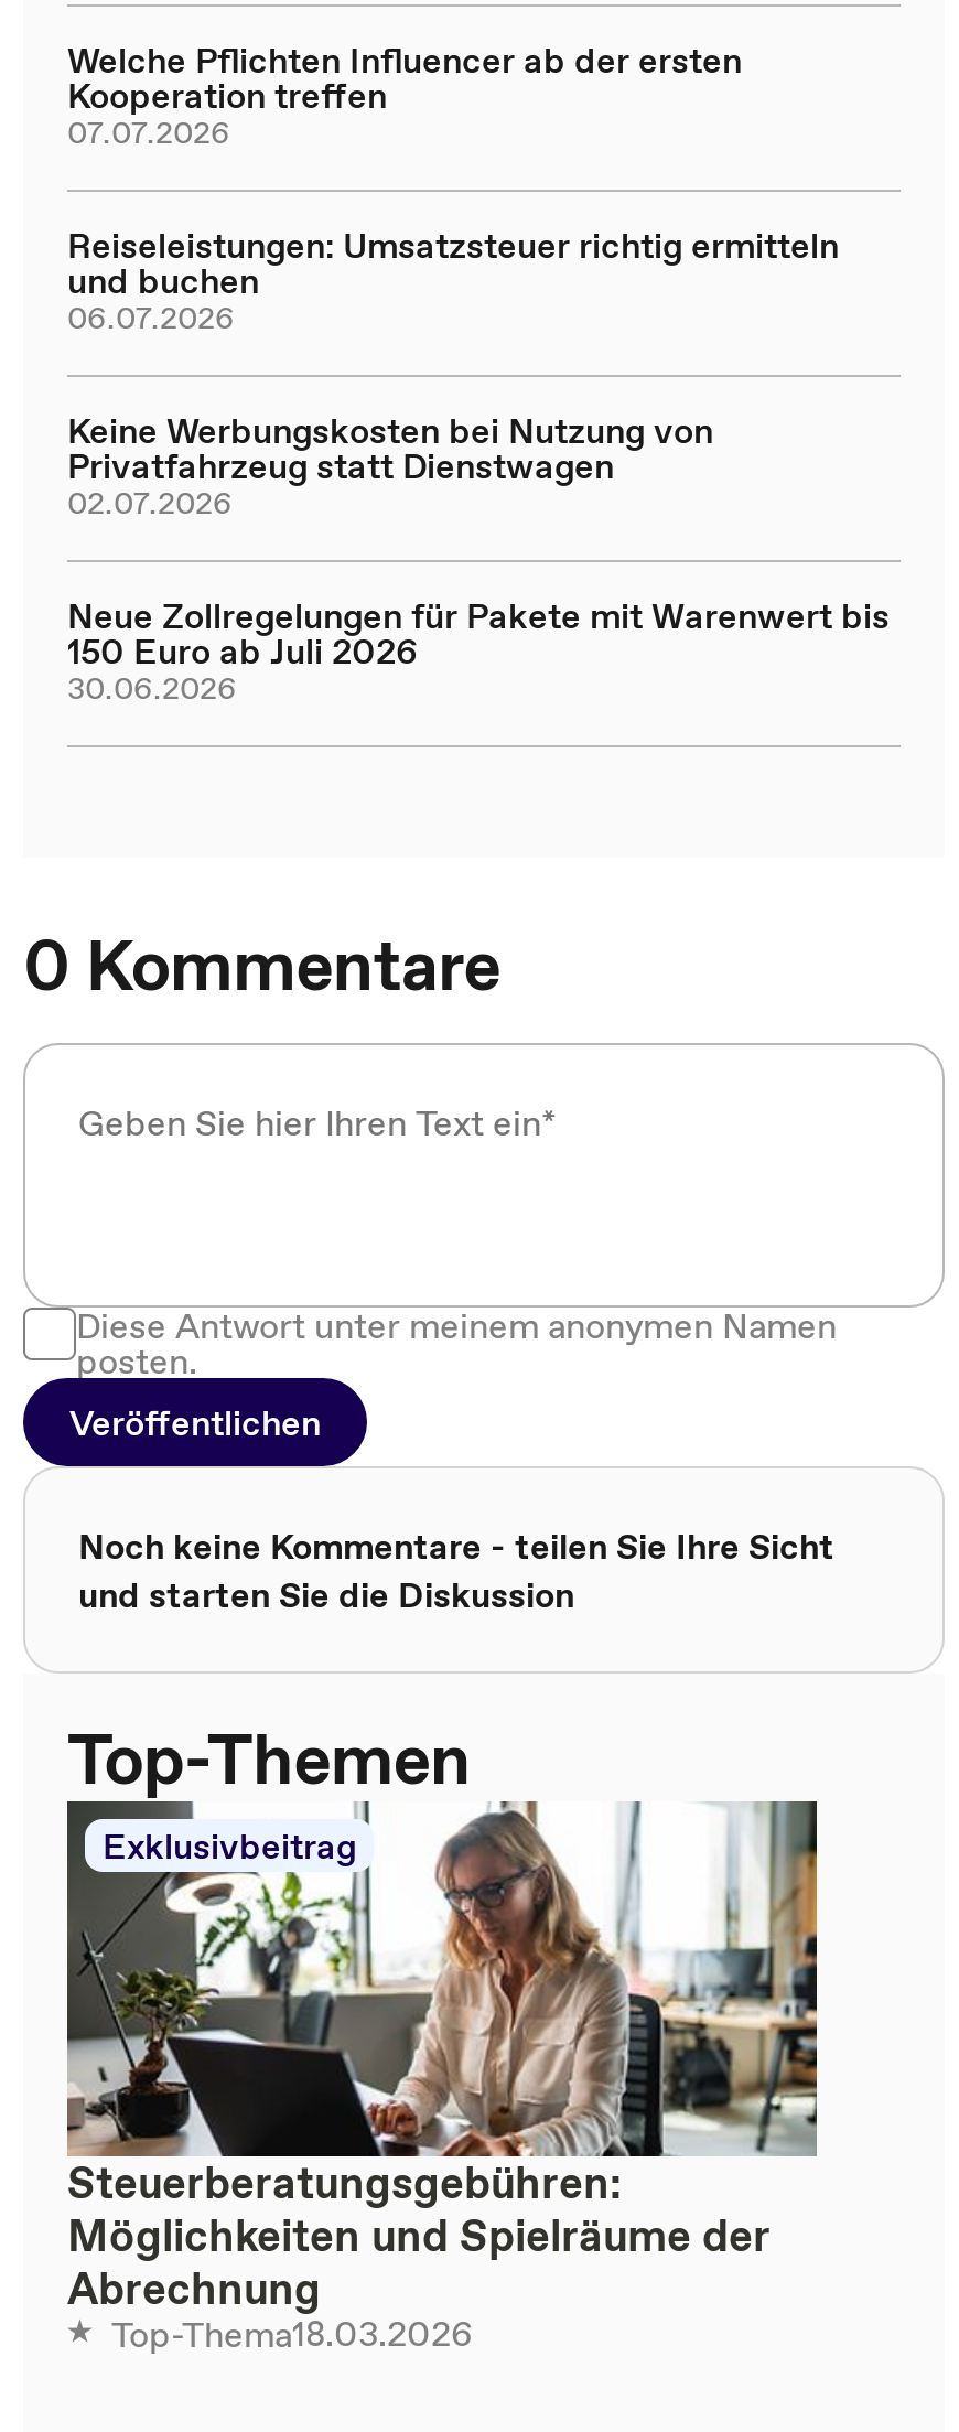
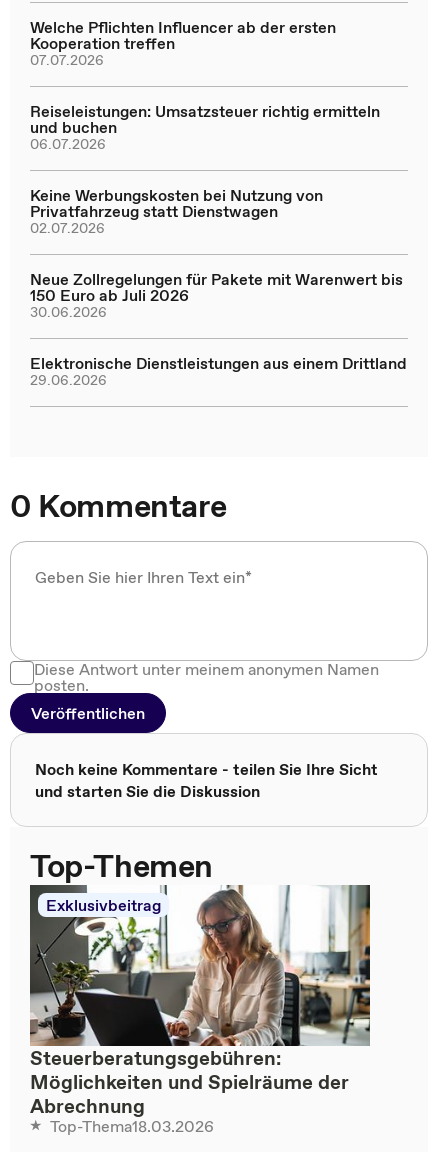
none -> [30,351,407,389] Elektronische Dienstleistungen aus einem Drittland | 29.06.2026

